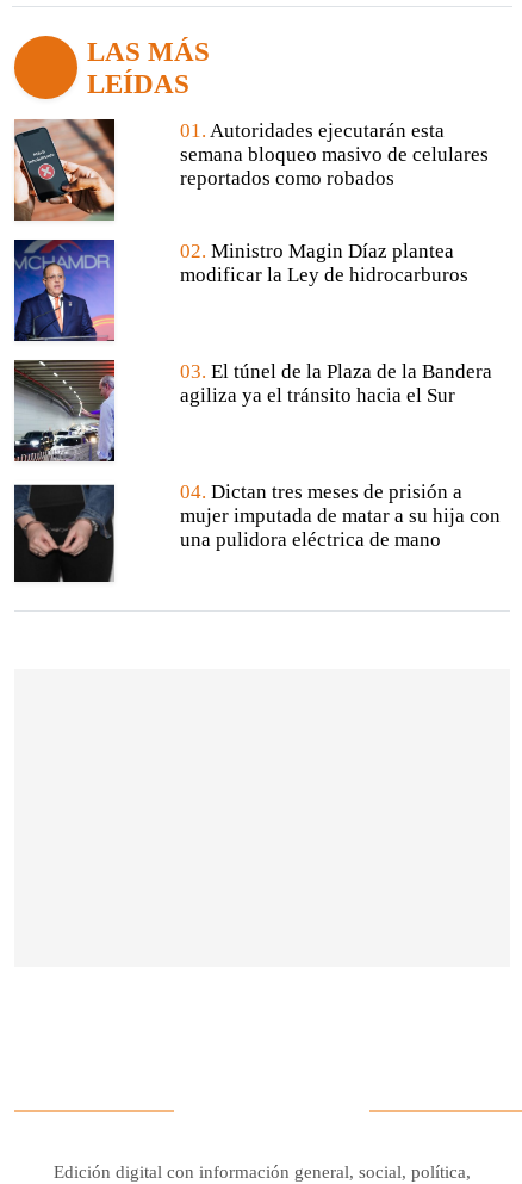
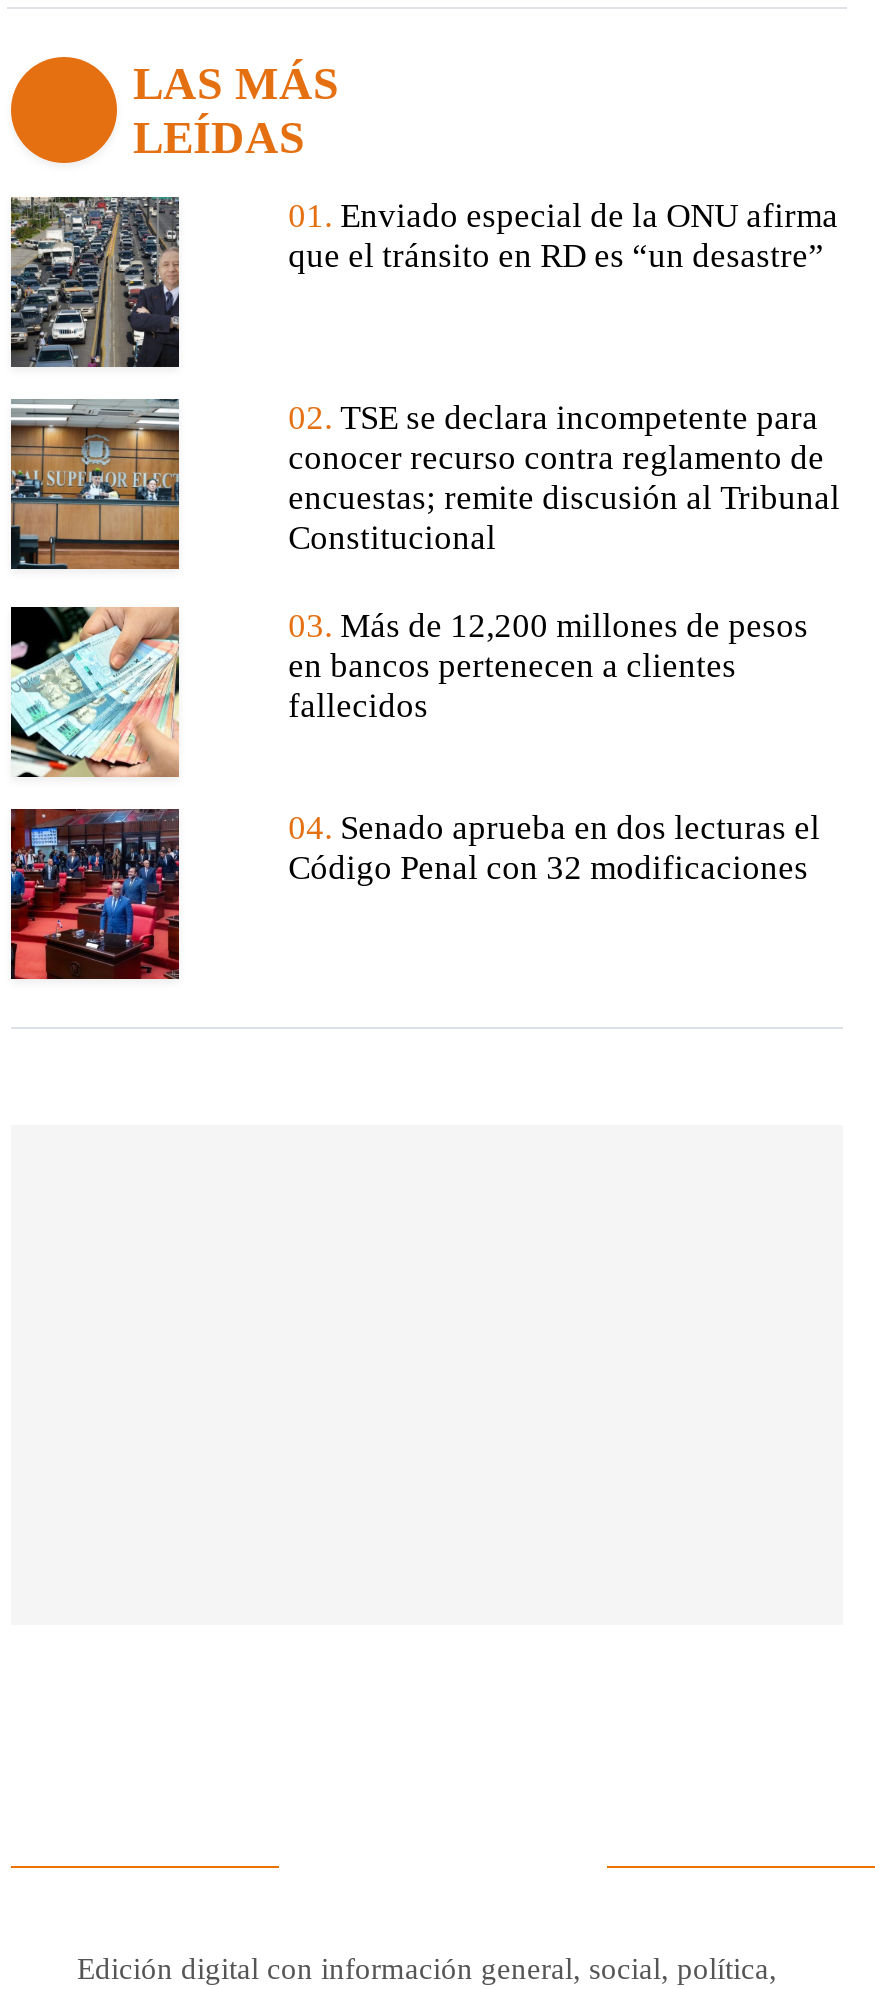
[13,118,116,222] [image] -> [9,195,181,369] [image]
[180,119,488,189] 01. Autoridades ejecutarán esta | semana bloqueo masivo de celulares | reportados como robados -> [288,196,838,274] 01. Enviado especial de la ONU afirma | que el tránsito en RD es “un desastre”
[13,240,116,342] [image] -> [9,397,181,571] [image]
[180,239,468,286] 02. Ministro Magin Díaz plantea | modificar la Ley de hidrocarburos -> [288,398,840,556] 02. TSE se declara incompetente para | conocer recurso contra reglamento de | encuestas; remite discusión al Tribunal | Constitucional
[13,359,116,463] [image] -> [11,605,181,779] [image]
[180,360,492,406] 03. El túnel de la Plaza de la Bandera | agiliza ya el tránsito hacia el Sur -> [288,606,808,724] 03. Más de 12,200 millones de pesos | en bancos pertenecen a clientes | fallecidos
[13,484,114,583] [image] -> [9,807,181,981] [image]
[180,480,500,550] 04. Dictan tres meses de prisión a | mujer imputada de matar a su hija con | una pulidora eléctrica de mano -> [288,808,820,886] 04. Senado aprueba en dos lecturas el | Código Penal con 32 modificaciones

